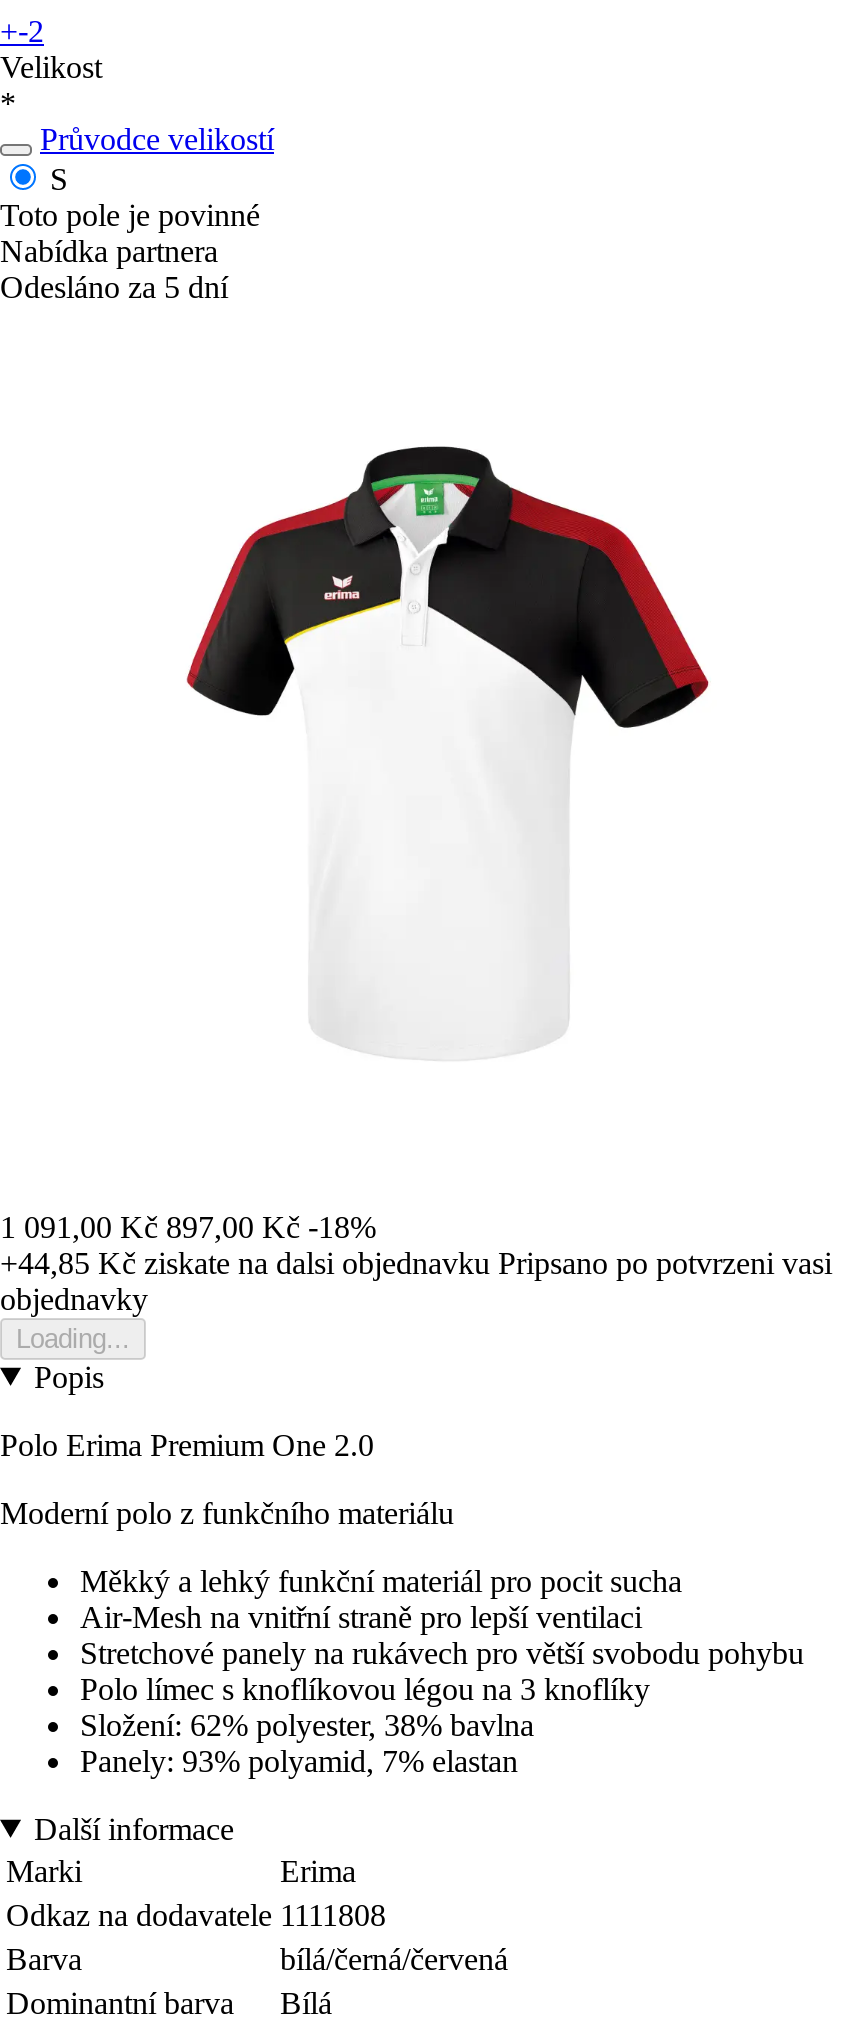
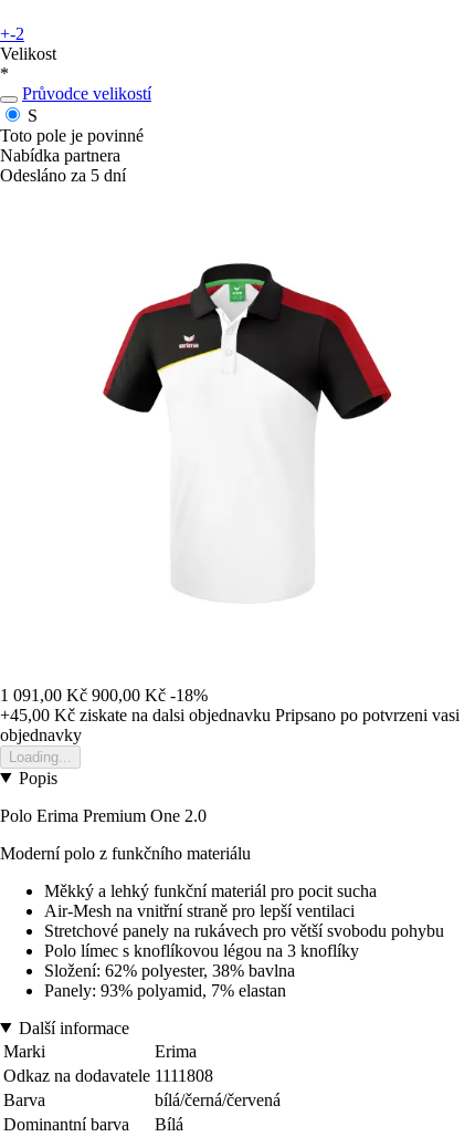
[0,1209,376,1243] 1 091,00 Kč 897,00 Kč -18% -> [0,685,208,704] 1 091,00 Kč 900,00 Kč -18%
[0,1245,832,1279] +44,85 Kč ziskate na dalsi objednavku Pripsano po potvrzeni vasi -> [0,705,460,724] +45,00 Kč ziskate na dalsi objednavku Pripsano po potvrzeni vasi

